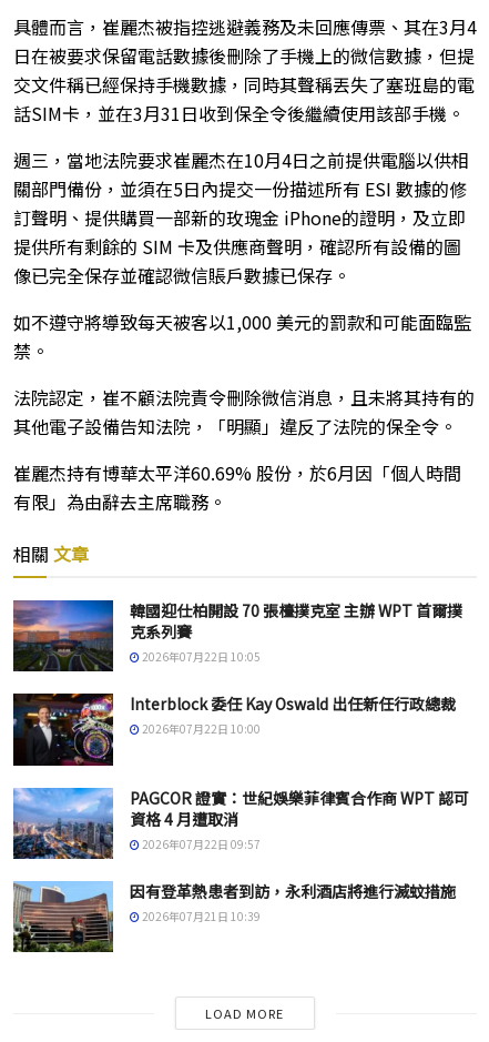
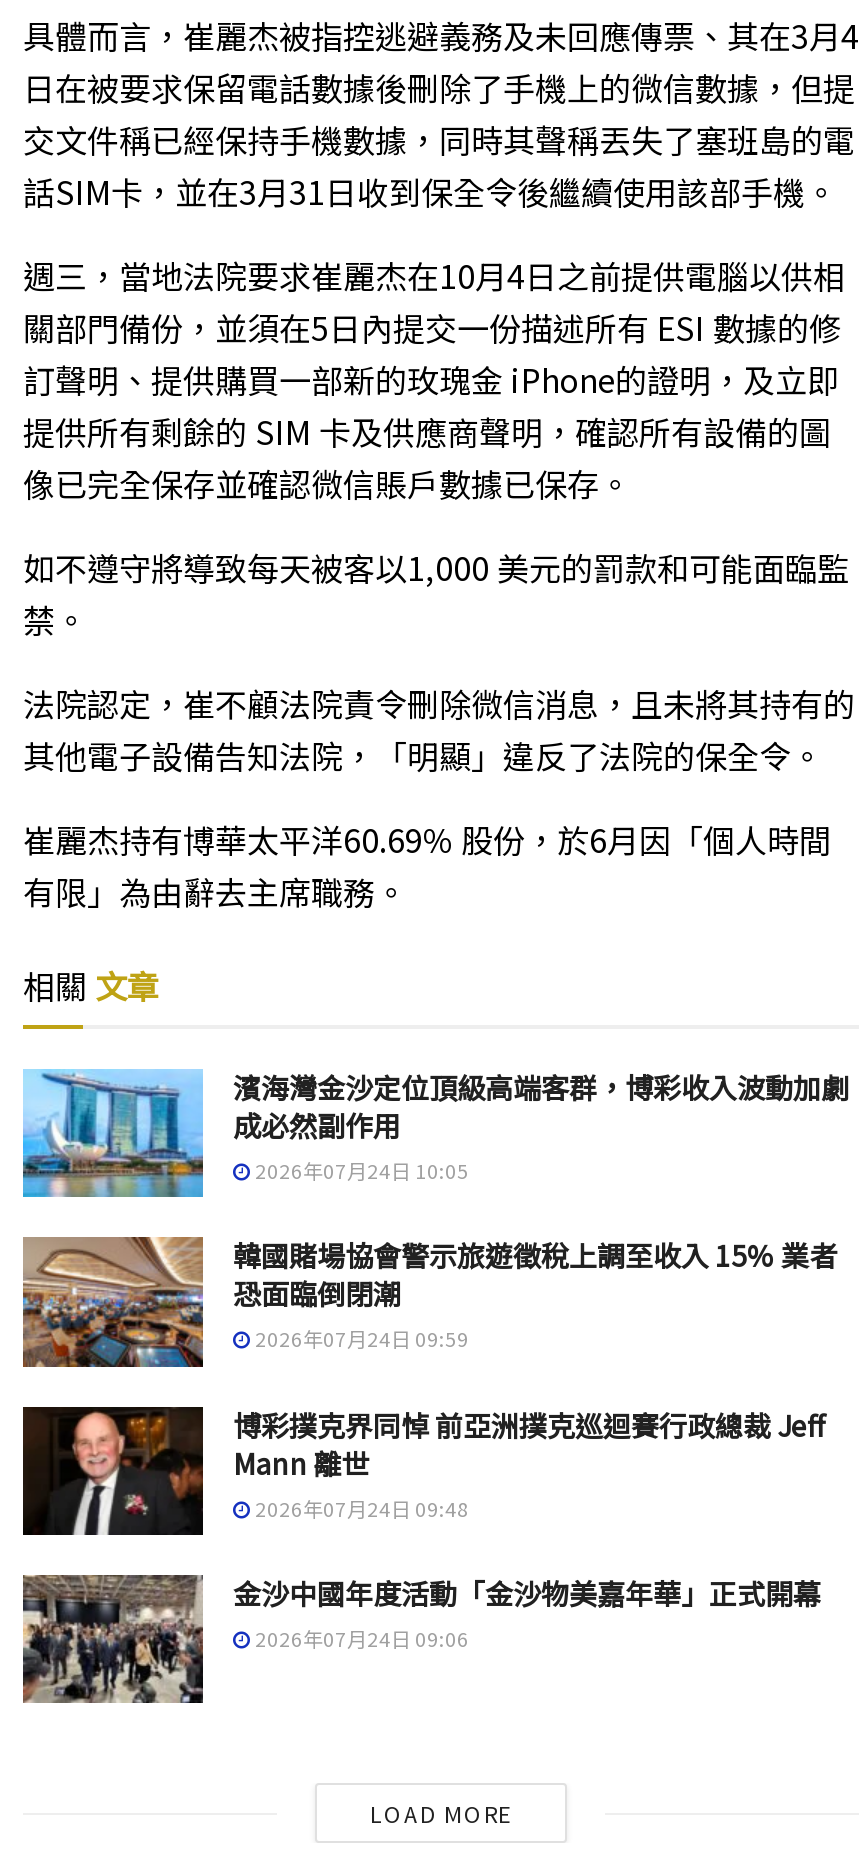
[12,599,462,672] [image] | 韓國迎仕柏開設 70 張檯撲克室 主辦 WPT 首爾撲 | 克系列賽 | 2026年07月22日 10:05 -> [21,1067,849,1199] [image] | 濱海灣金沙定位頂級高端客群，博彩收入波動加劇 | 成必然副作用 | 2026年07月24日 10:05
[12,692,456,767] [image] | Interblock 委任 Kay Oswald 出任新任行政總裁 | 2026年07月22日 10:00 -> [21,1235,837,1369] [image] | 韓國賭場協會警示旅遊徵稅上調至收入 15% 業者 | 恐面臨倒閉潮 | 2026年07月24日 09:59
[12,786,469,860] [image] | PAGCOR 證實：世紀娛樂菲律賓合作商 WPT 認可 | 資格 4 月遭取消 | 2026年07月22日 09:57 -> [21,1404,825,1537] [image] | 博彩撲克界同悼 前亞洲撲克巡迴賽行政總裁 Jeff | Mann 離世 | 2026年07月24日 09:48
[12,880,456,953] [image] | 因有登革熱患者到訪，永利酒店將進行滅蚊措施 | 2026年07月21日 10:39 -> [23,1573,821,1705] [image] | 金沙中國年度活動「金沙物美嘉年華」正式開幕 | 2026年07月24日 09:06

